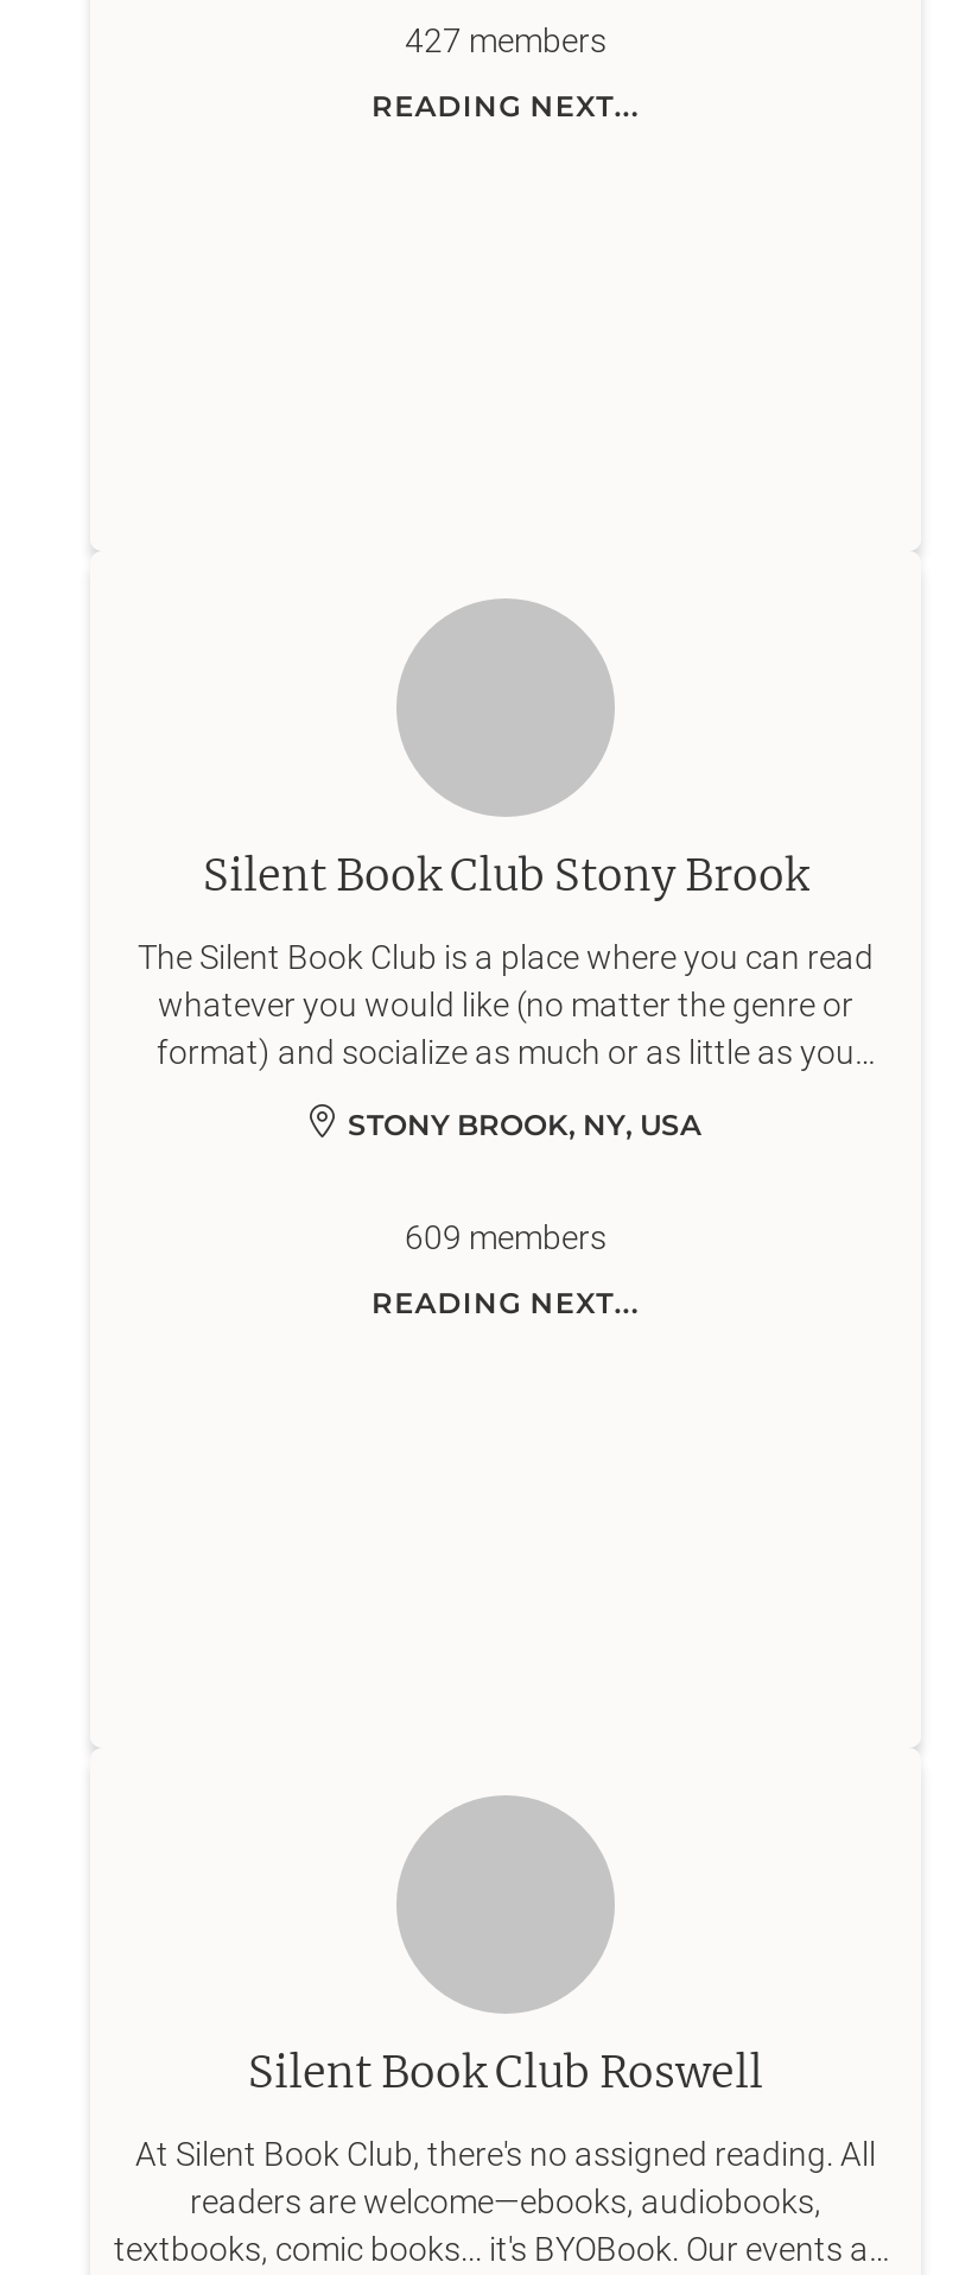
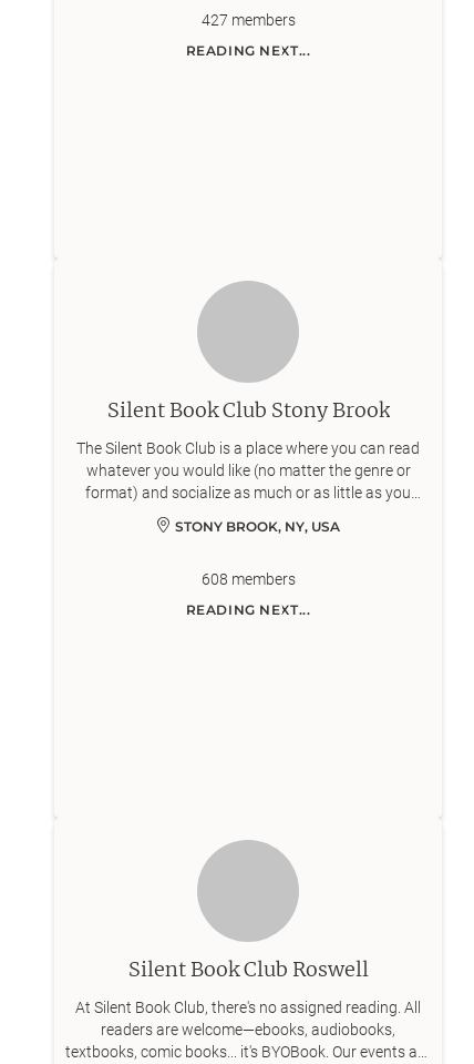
[405,1218,607,1256] 609 members -> [201,570,295,588] 608 members

